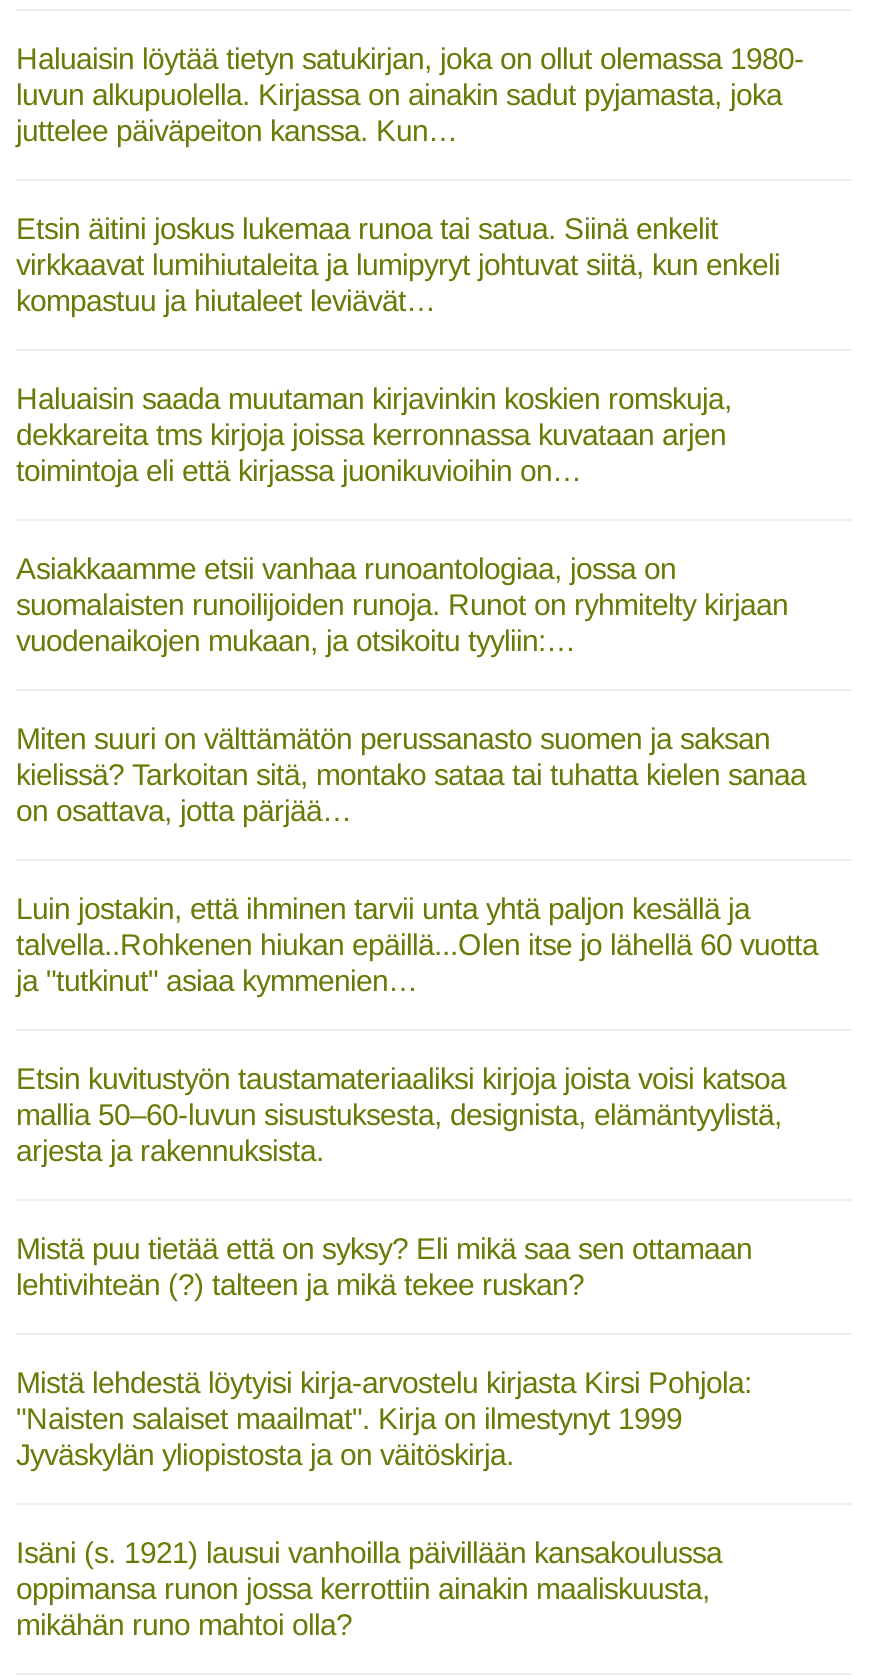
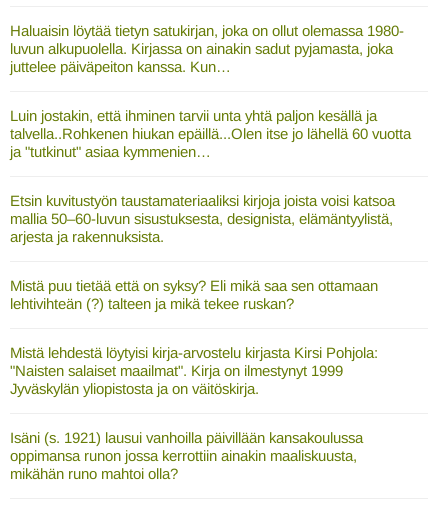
[16,212,806,827] Etsin äitini joskus lukemaa runoa tai satua. Siinä enkelit | virkkaavat lumihiutaleita ja lumipyryt johtuvat siitä, kun enkeli | kompastuu ja hiutaleet leviävät… | Haluaisin saada muutaman kirjavinkin koskien romskuja, | dekkareita tms kirjoja joissa kerronnassa kuvataan arjen | toimintoja eli että kirjassa juonikuvioihin on… | Asiakkaamme etsii vanhaa runoantologiaa, jossa on | suomalaisten runoilijoiden runoja. Runot on ryhmitelty kirjaan | vuodenaikojen mukaan, ja otsikoitu tyyliin:… | Miten suuri on välttämätön perussanasto suomen ja saksan | kielissä? Tarkoitan sitä, montako sataa tai tuhatta kielen sanaa | on osattava, jotta pärjää… -> none

